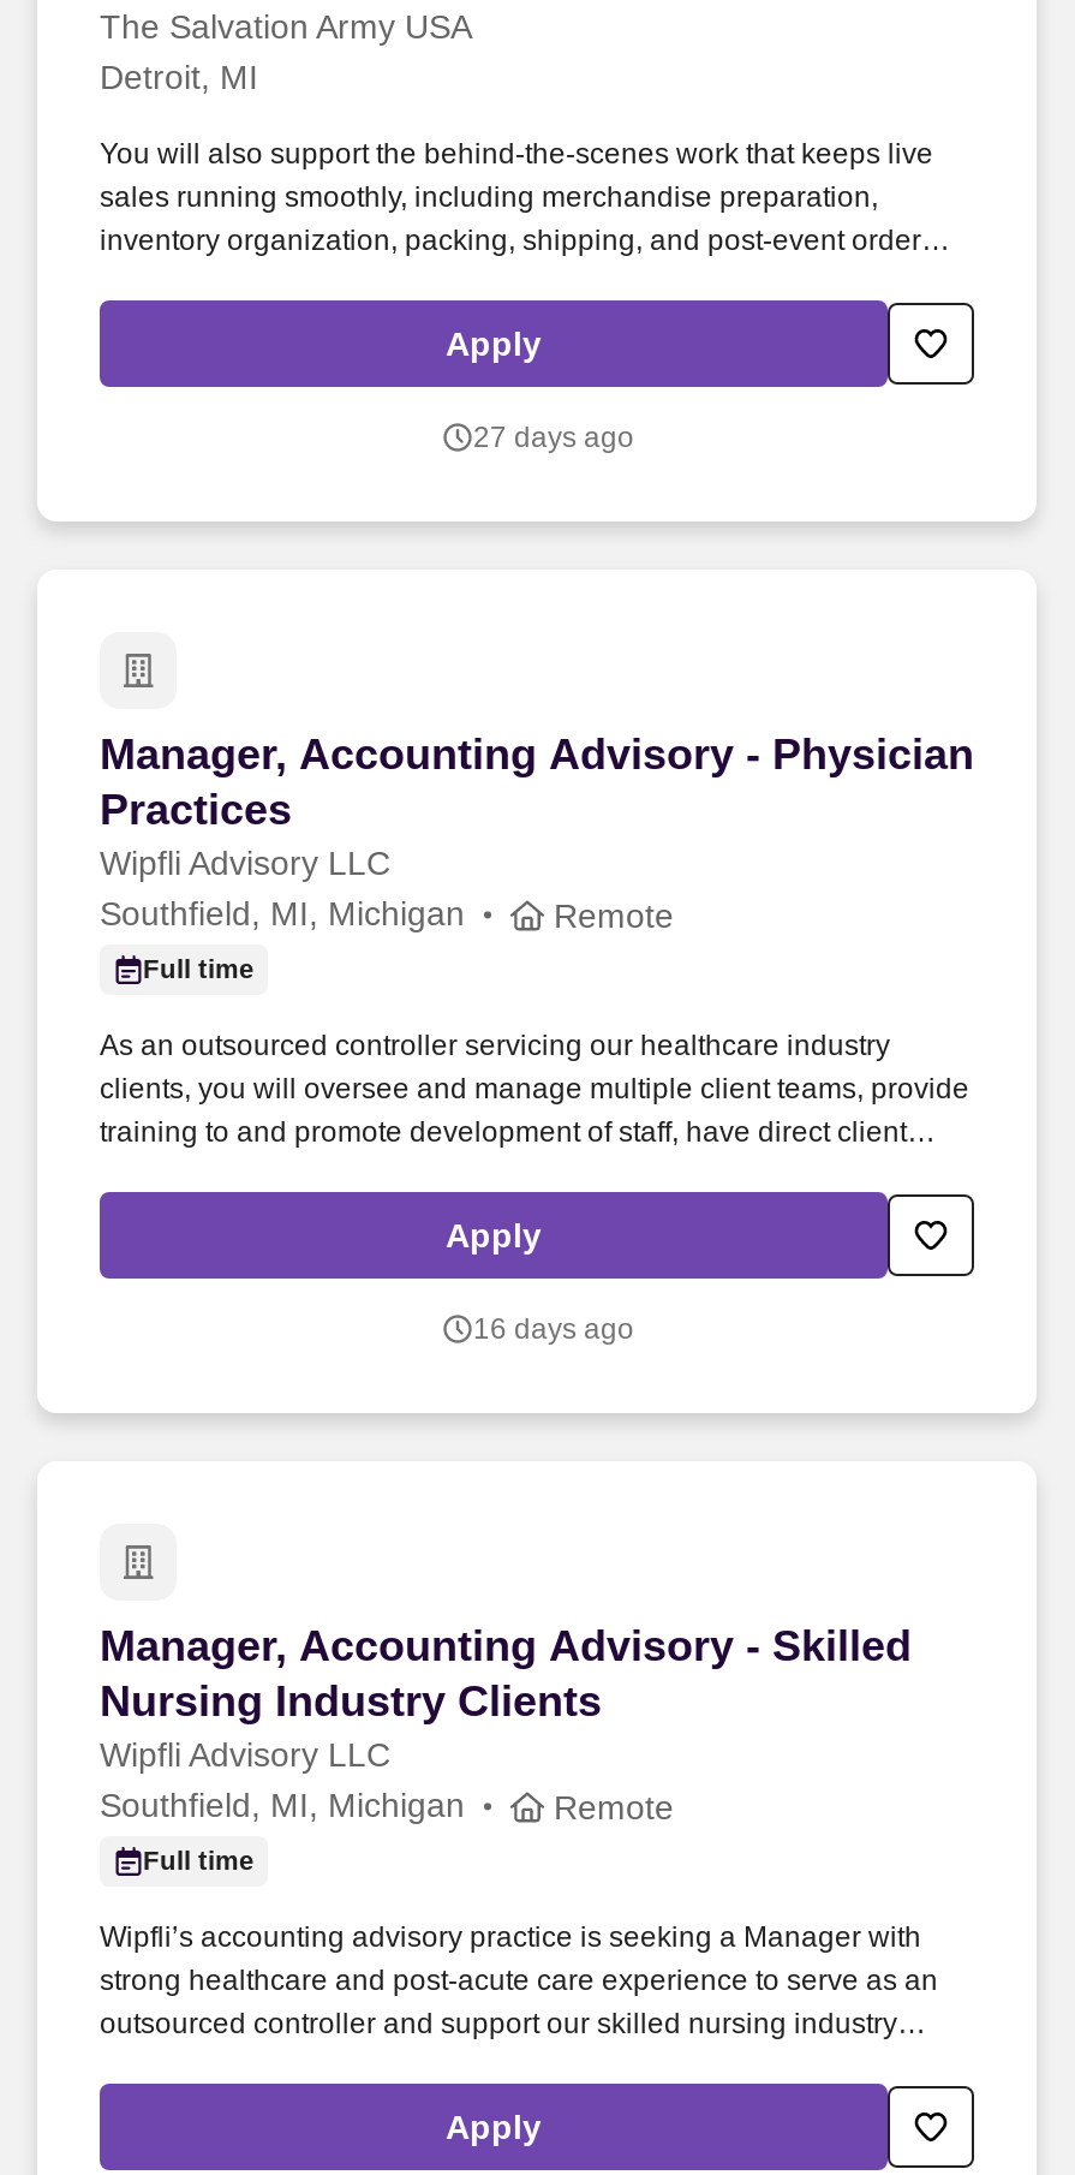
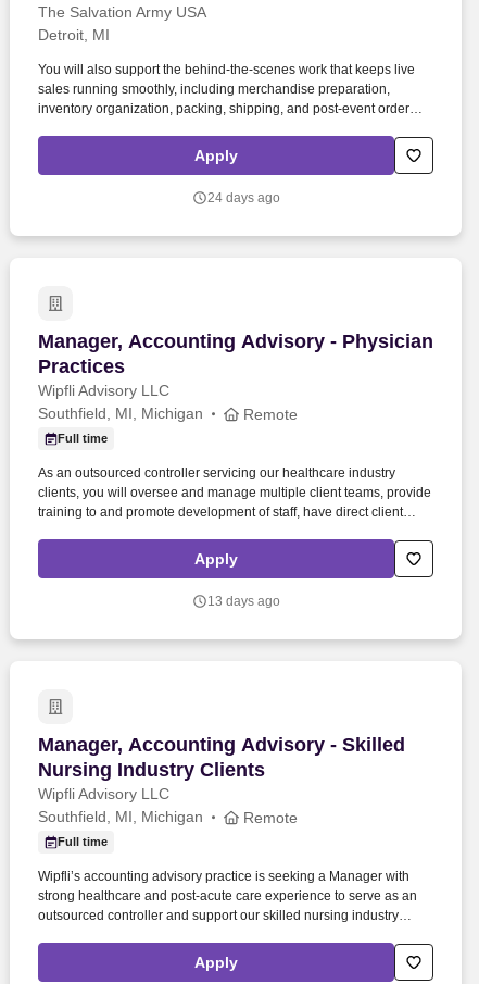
[473,421,634,454] 27 days ago -> [207,190,280,205] 24 days ago
[473,1312,634,1346] 16 days ago -> [207,594,280,609] 13 days ago

